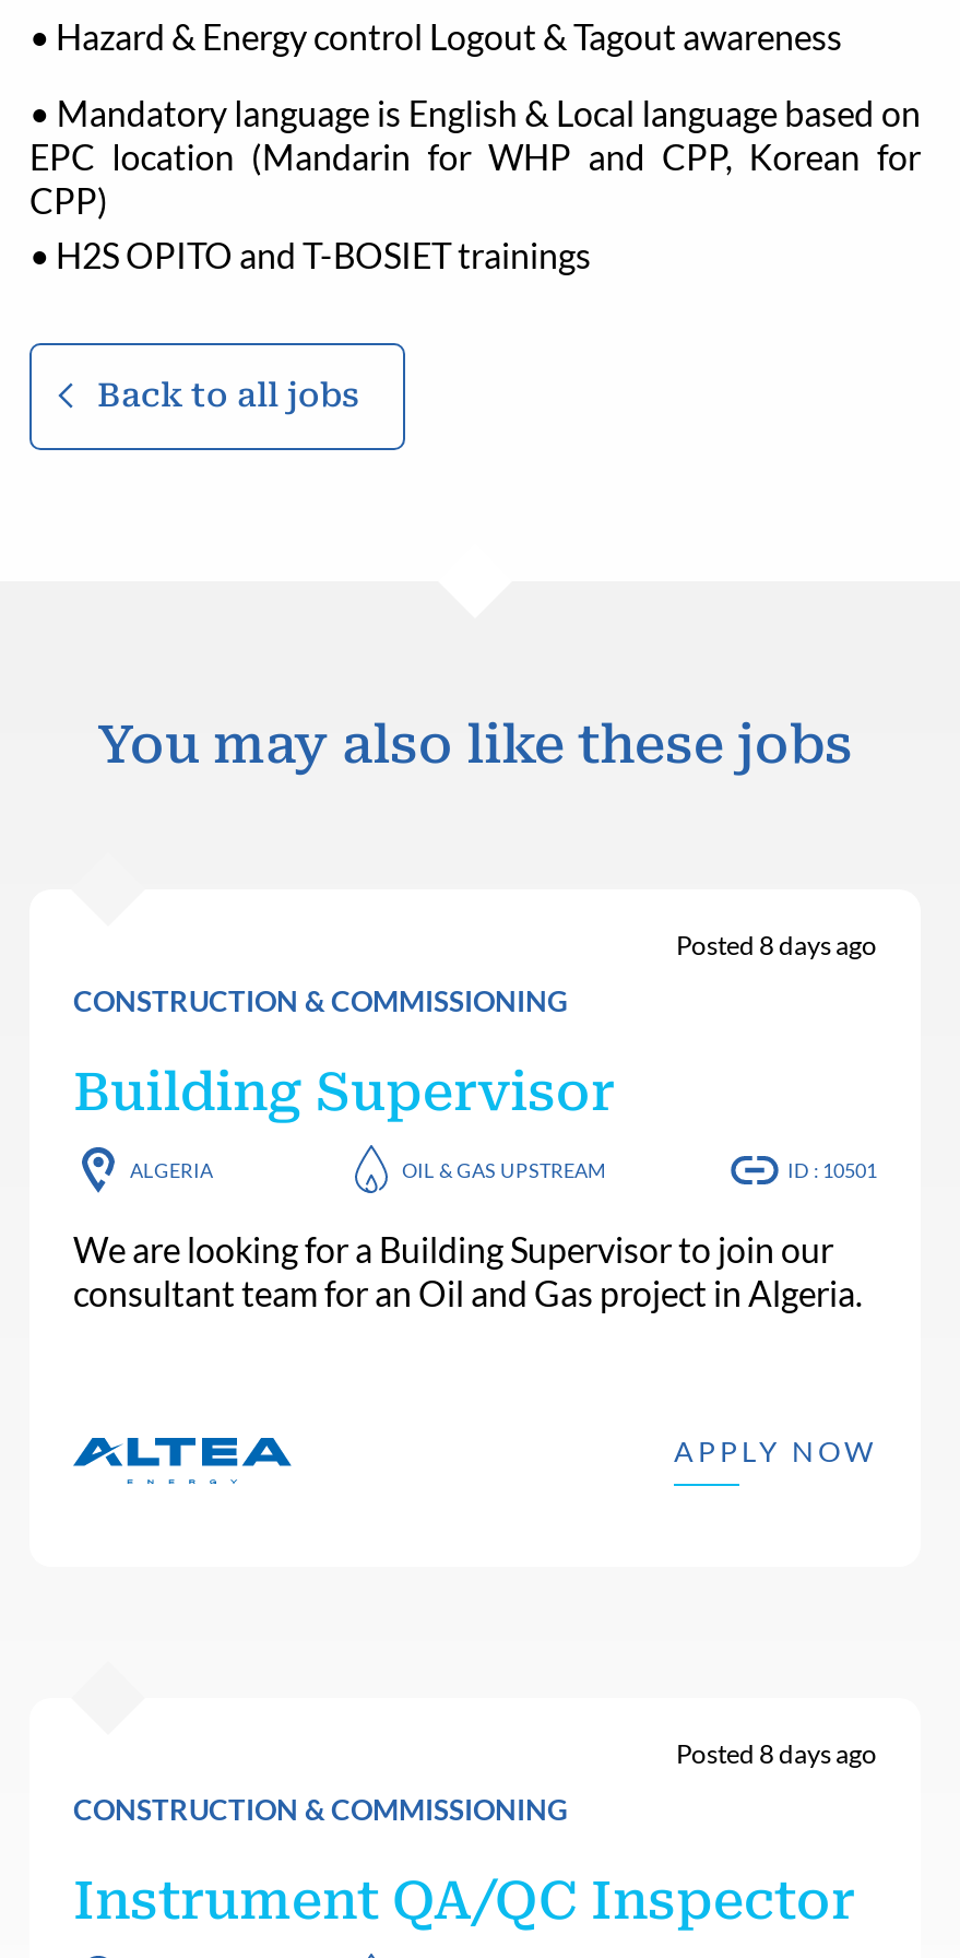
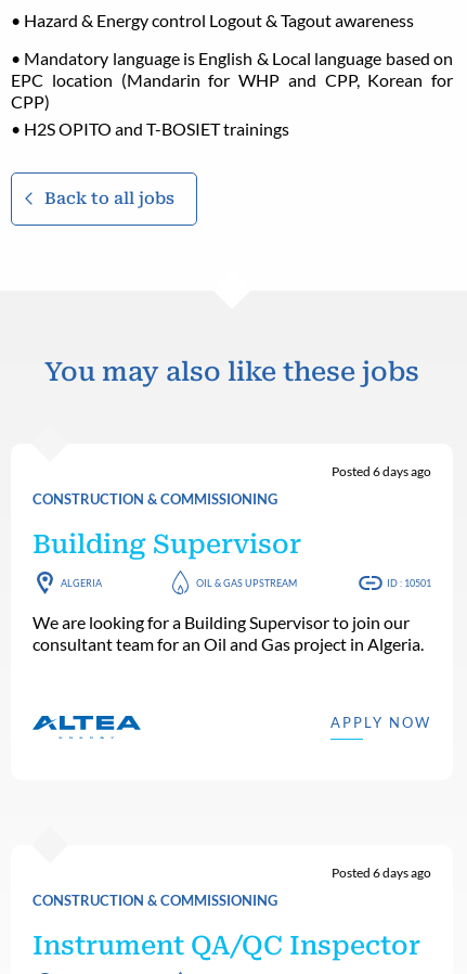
[676,928,877,961] Posted 8 days ago -> [332,463,431,479] Posted 6 days ago
[676,1737,877,1770] Posted 8 days ago -> [332,864,431,881] Posted 6 days ago

